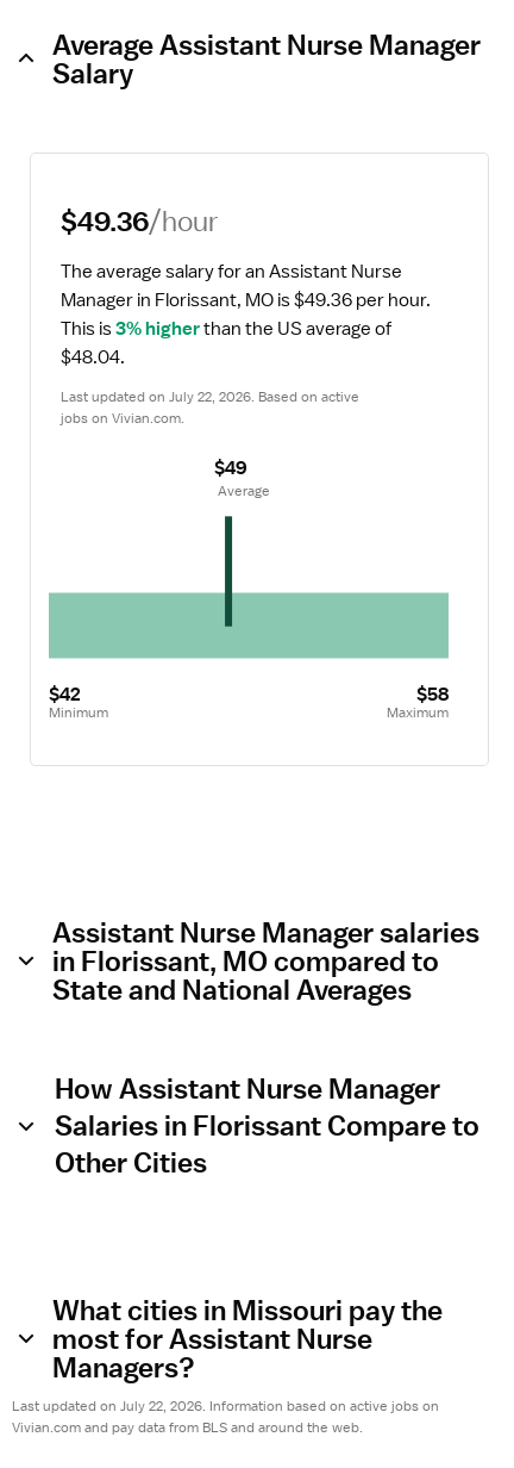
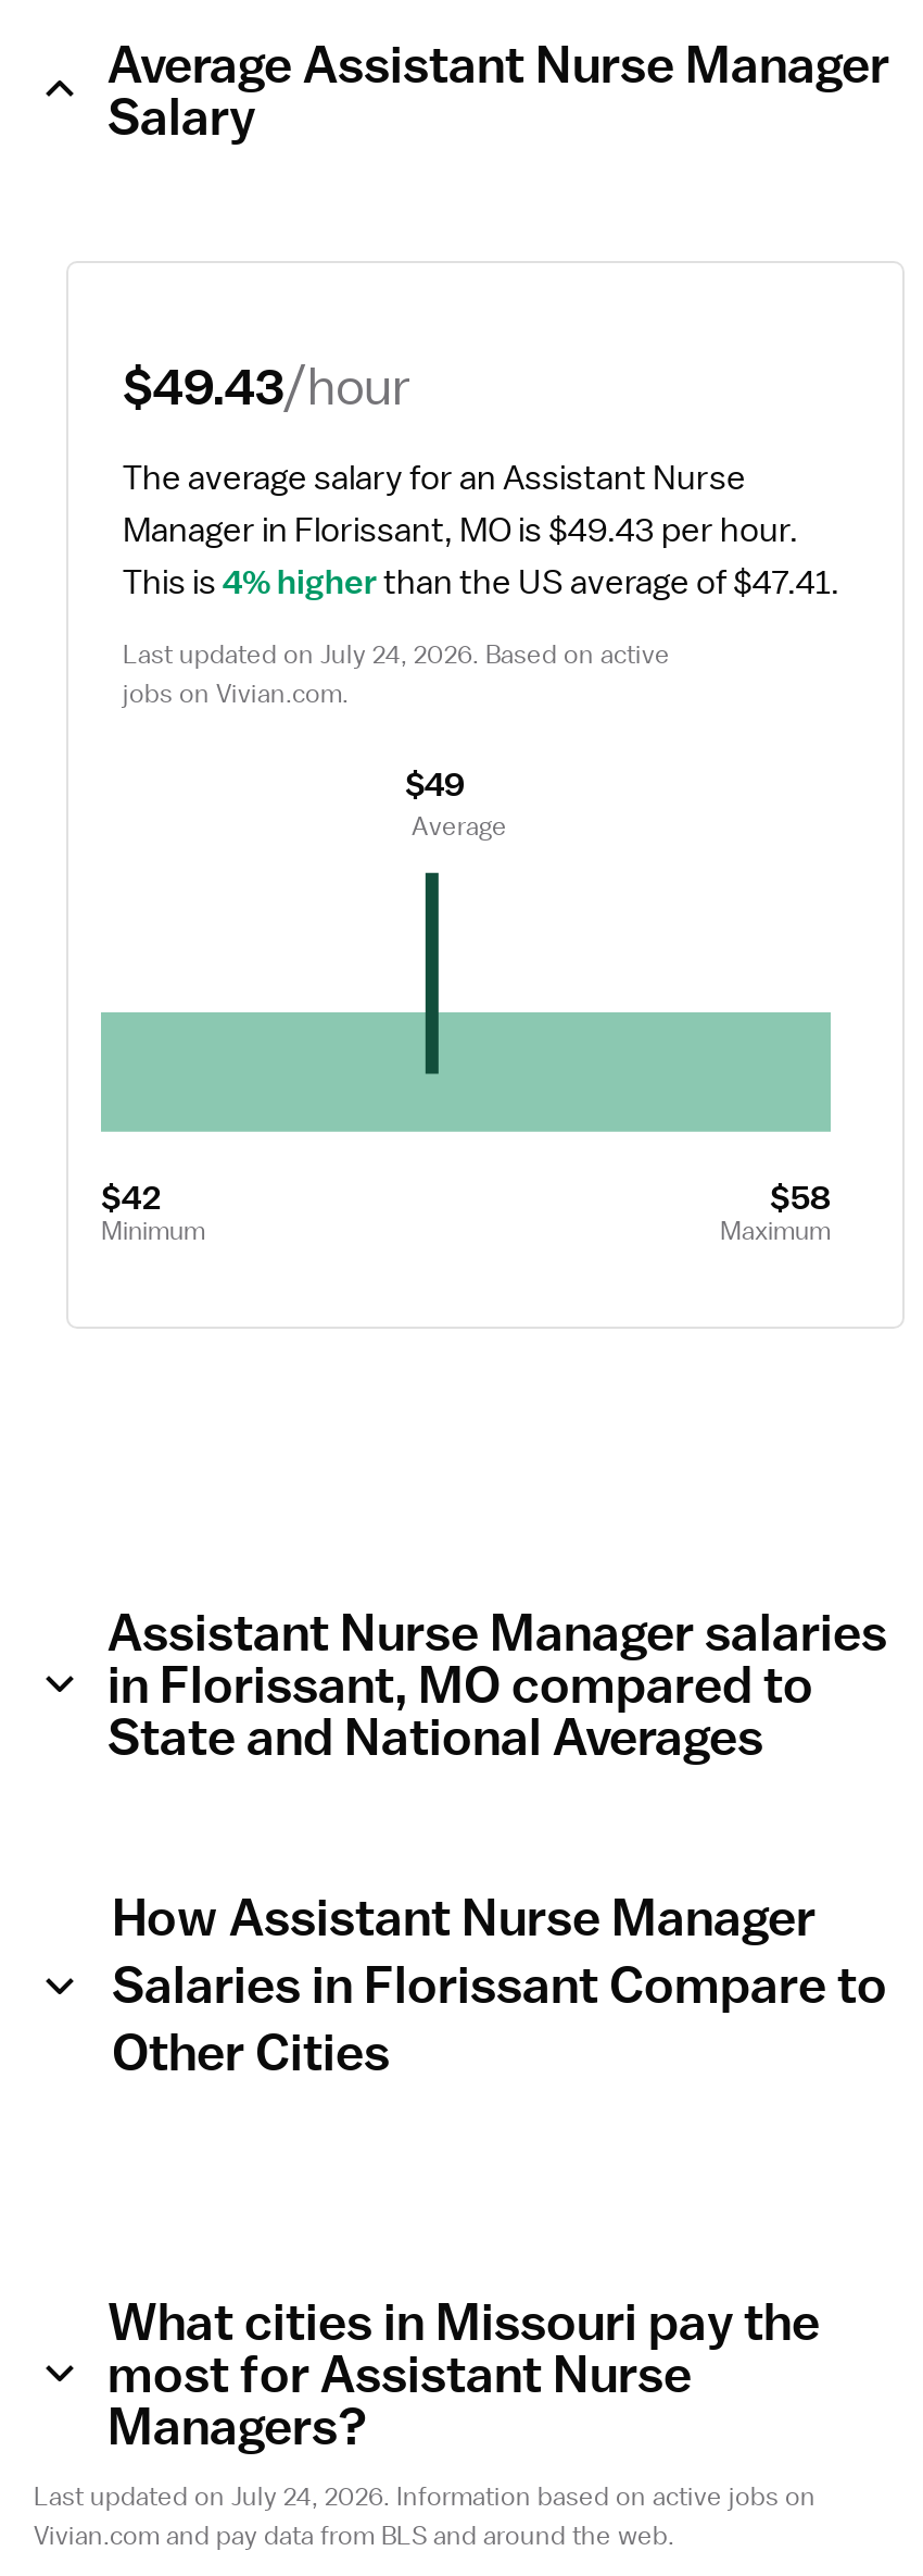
[61,204,219,237] $49.36/hour -> [123,354,412,415] $49.43/hour
[61,288,431,369] Manager in Florissant, MO is $49.36 per hour. | This is 3% higherthan the US average of | $48.04. -> [123,509,839,605] Manager in Florissant, MO is $49.43 per hour. | This is 4% higher than the US average of $47.41.
[61,387,359,406] Last updated on July 22, 2026. Based on active -> [123,637,670,672] Last updated on July 24, 2026. Based on active
[12,1397,439,1416] Last updated on July 22, 2026. Information based on active jobs on -> [34,2479,815,2514] Last updated on July 24, 2026. Information based on active jobs on

